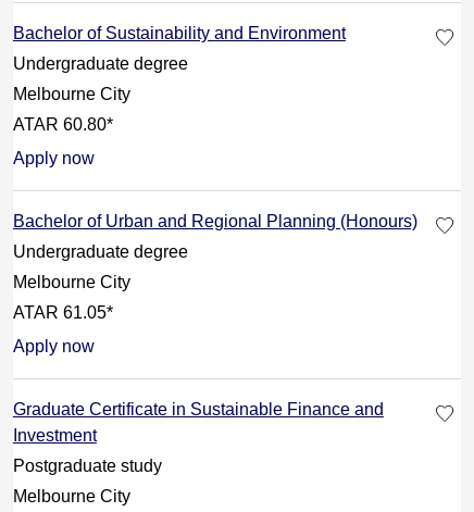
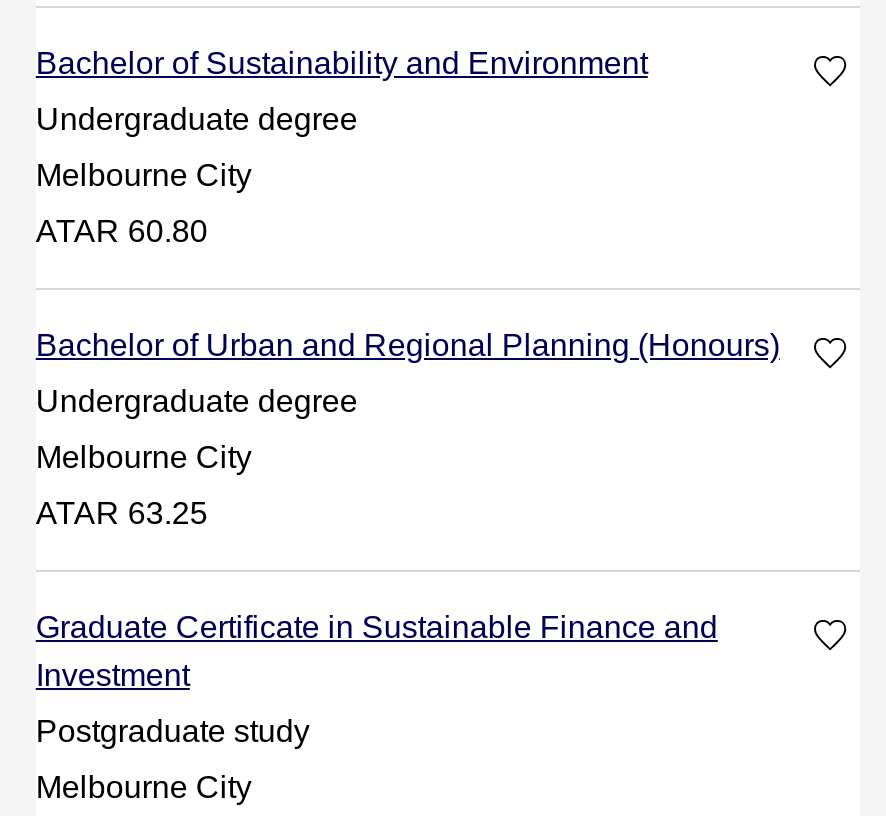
[13,115,113,167] ATAR 60.80* | Apply now -> [36,214,208,248] ATAR 60.80
[13,303,113,355] ATAR 61.05* | Apply now -> [36,496,208,530] ATAR 63.25

